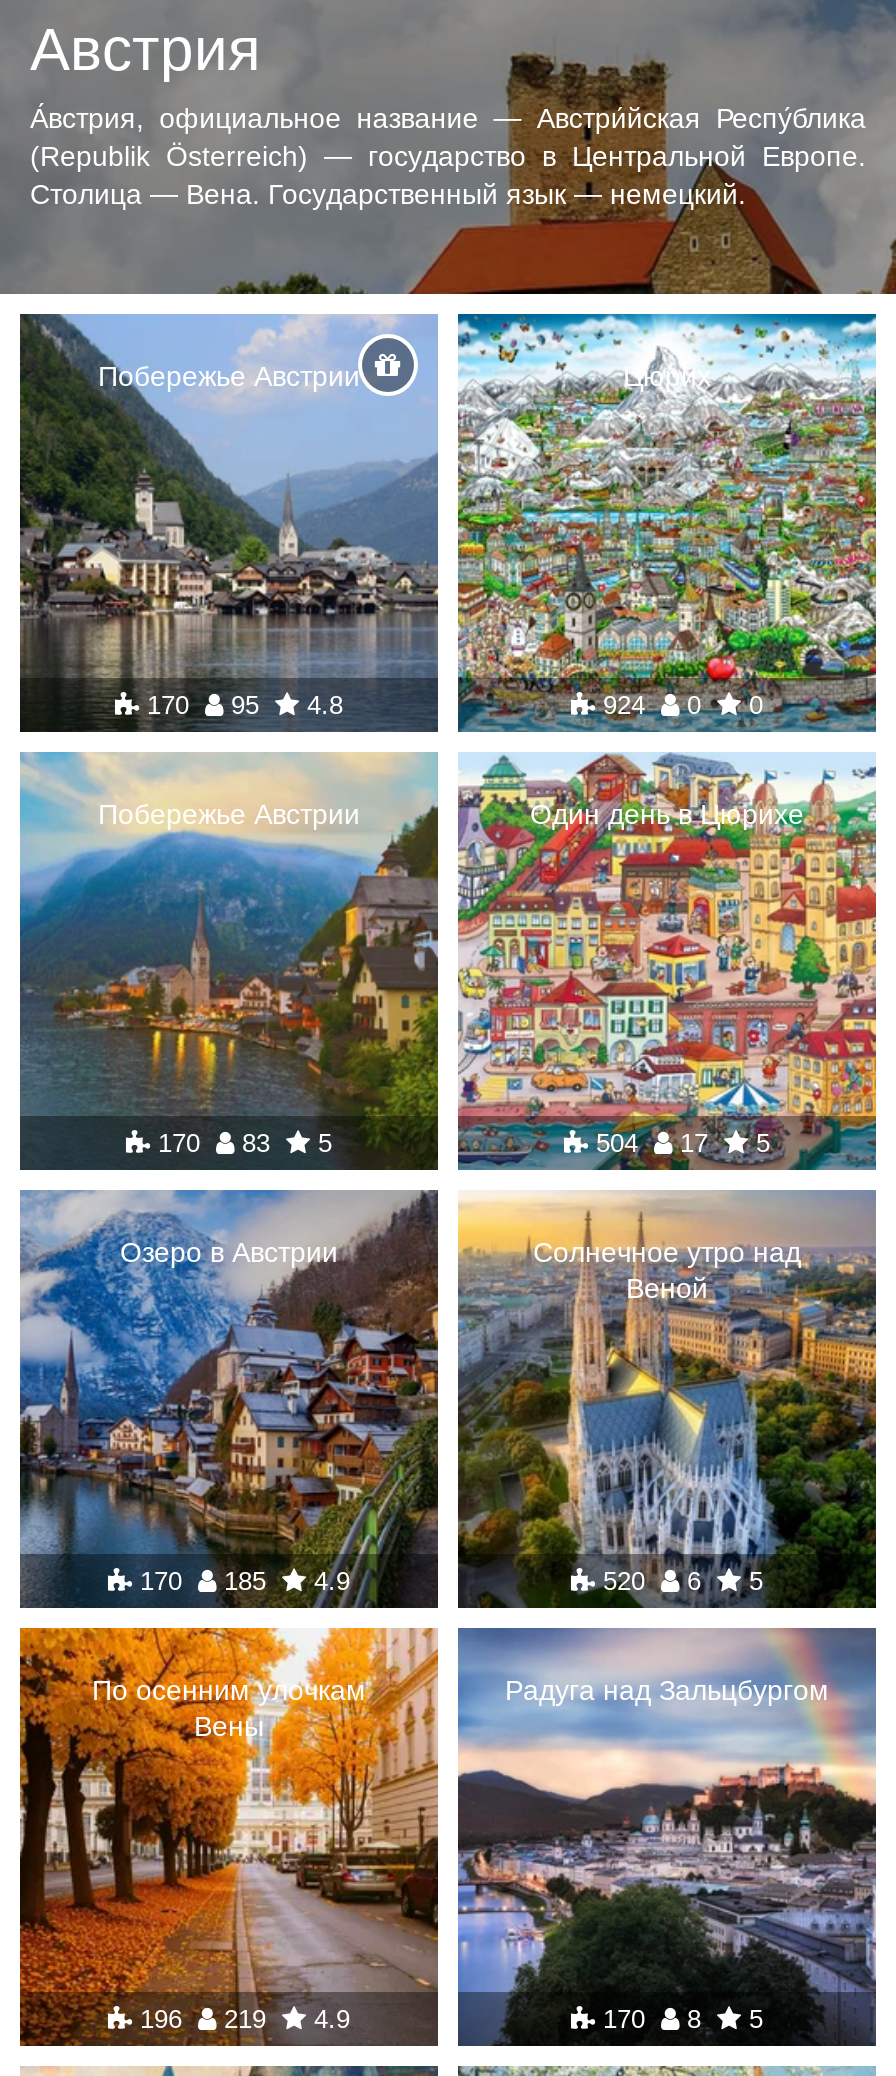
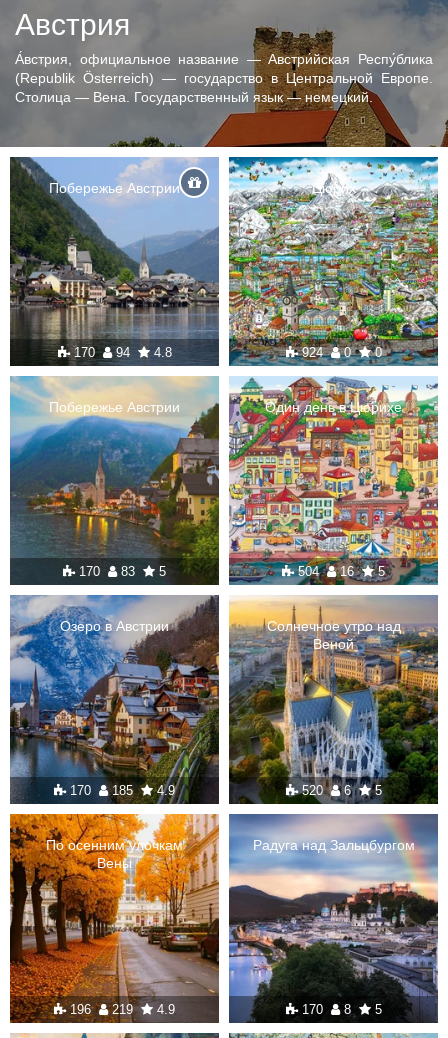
[139,690,343,720] 170 95 4.8 -> [69,345,171,360] 170 94 4.8
[588,1128,770,1158] 504 17 5 -> [294,564,385,579] 504 16 5

